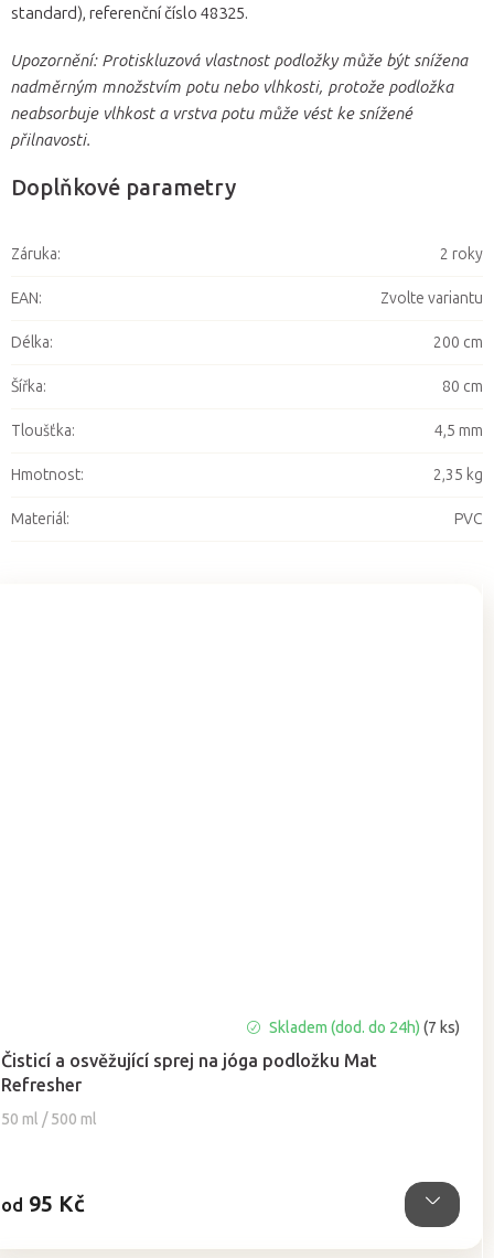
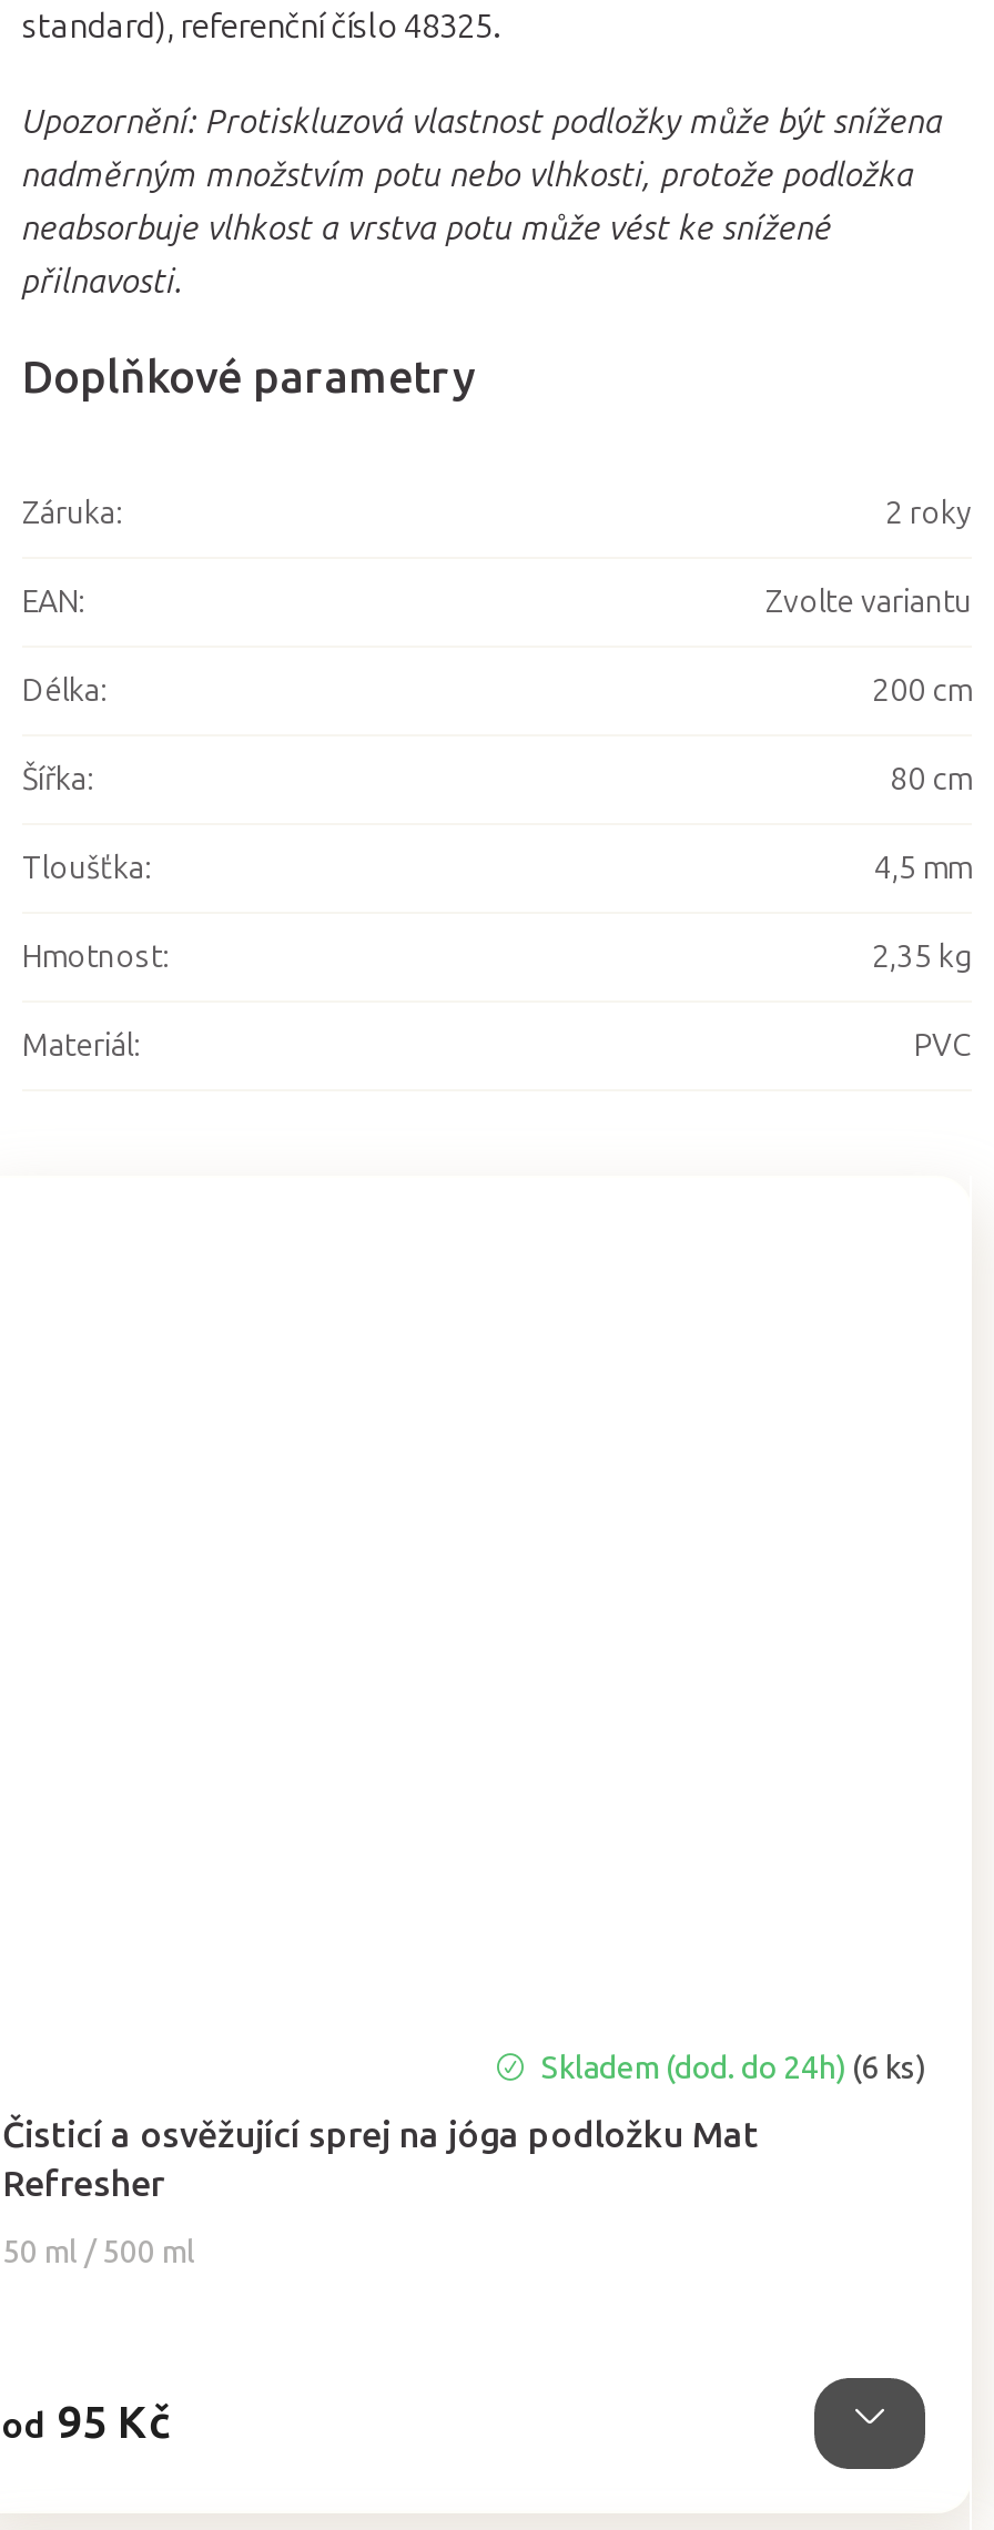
[266,1019,460,1037] Skladem (dod. do 24h) (7 ks) -> [535,2050,925,2087] Skladem (dod. do 24h) (6 ks)

